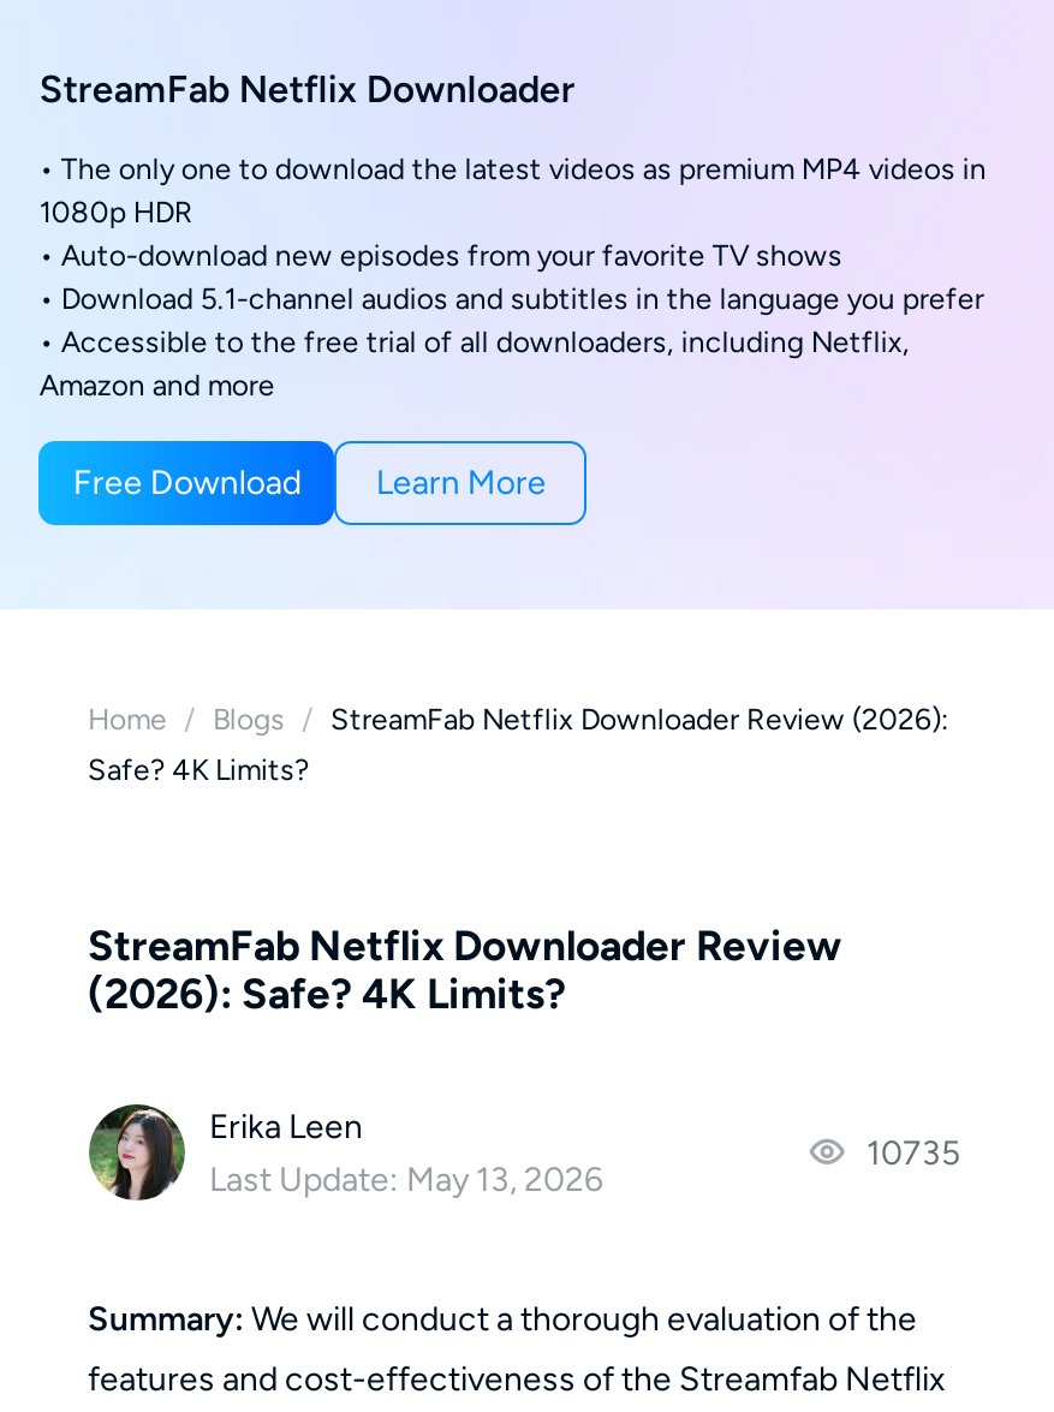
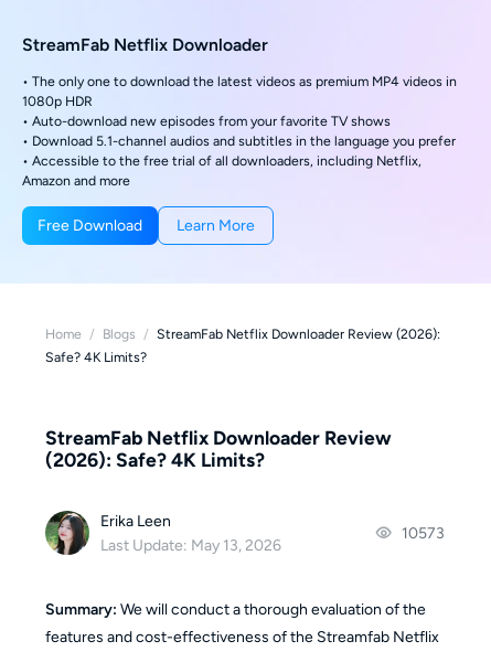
[867,1133,960,1174] 10735 -> [402,524,445,543] 10573

